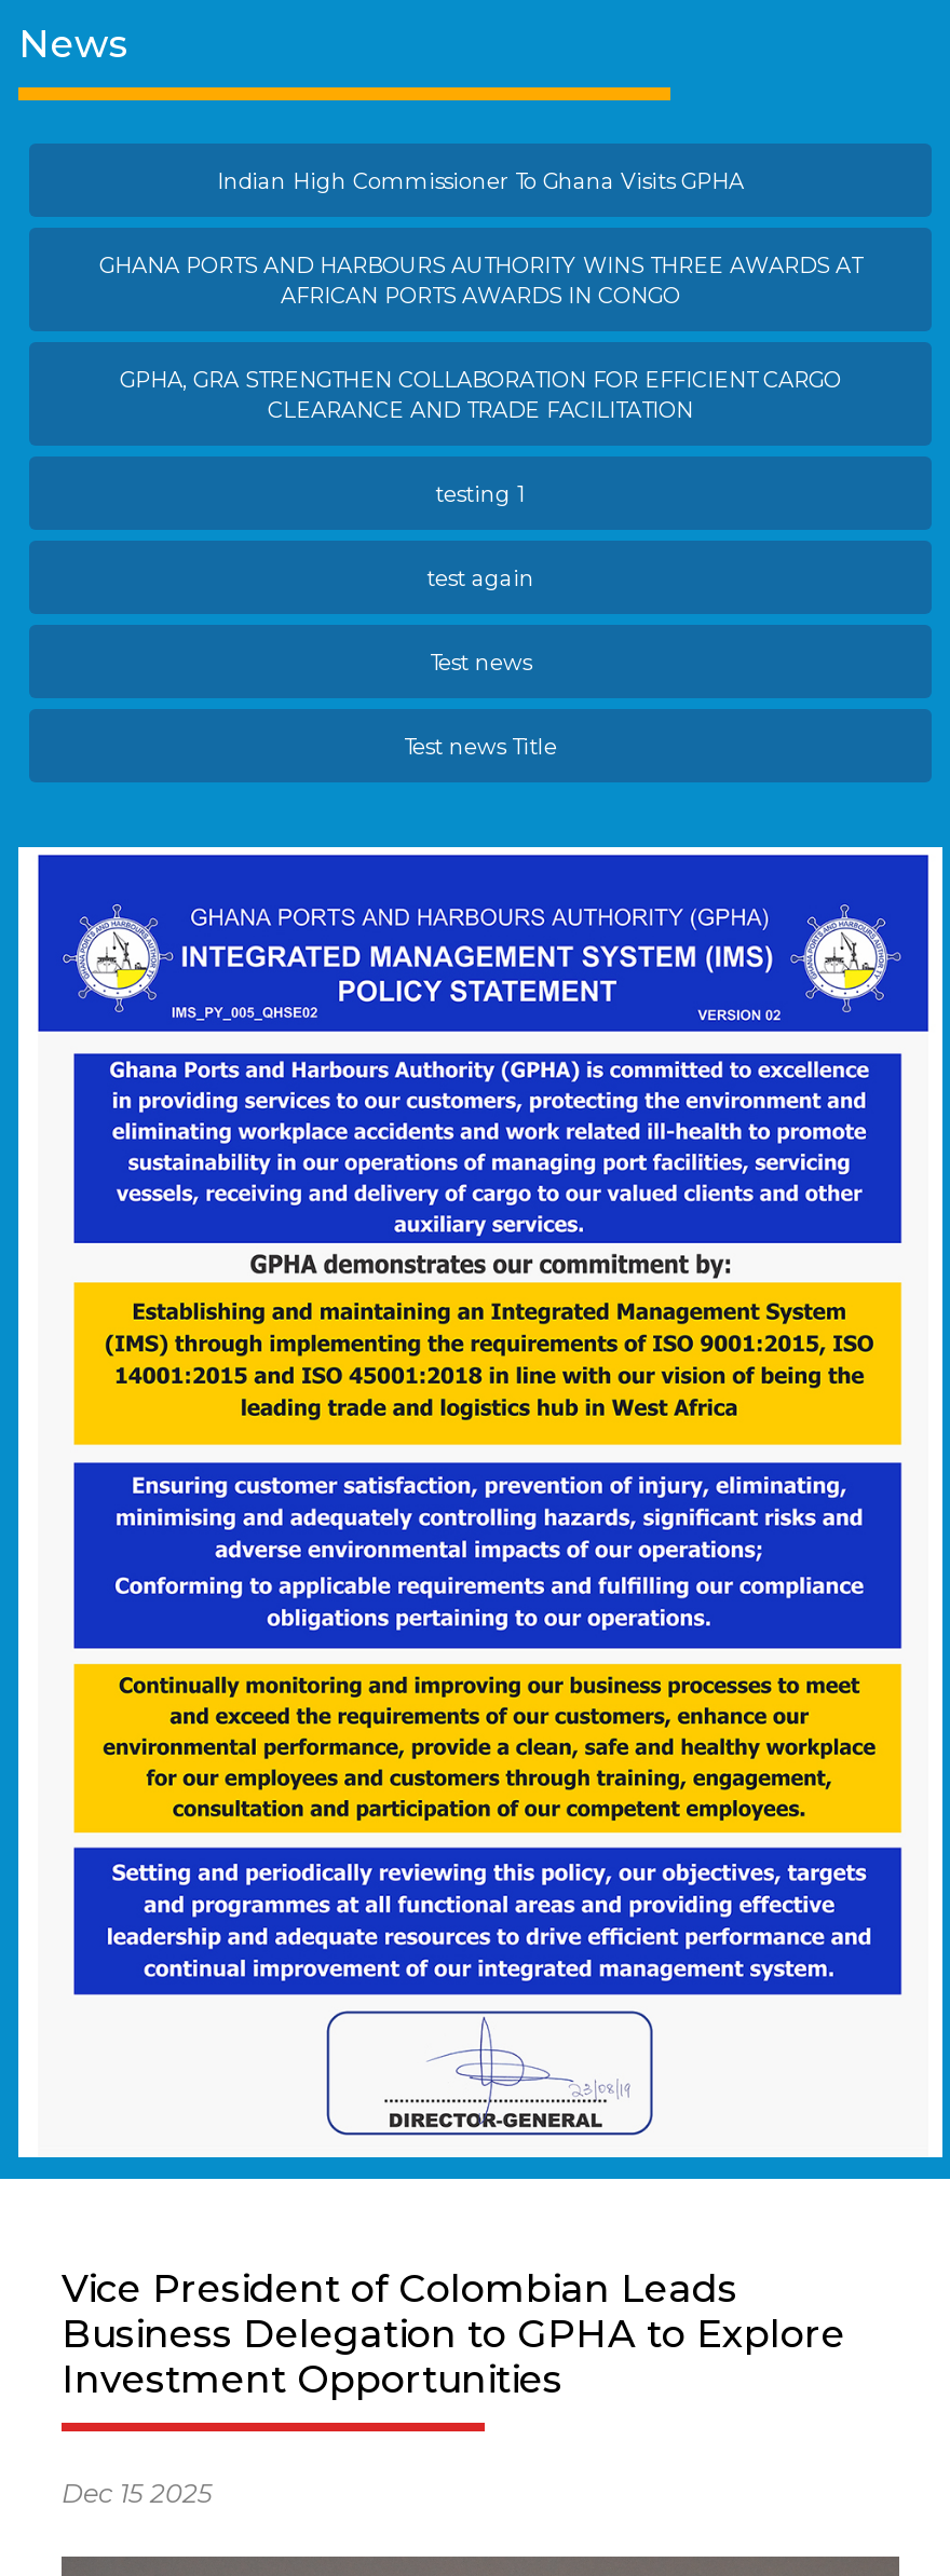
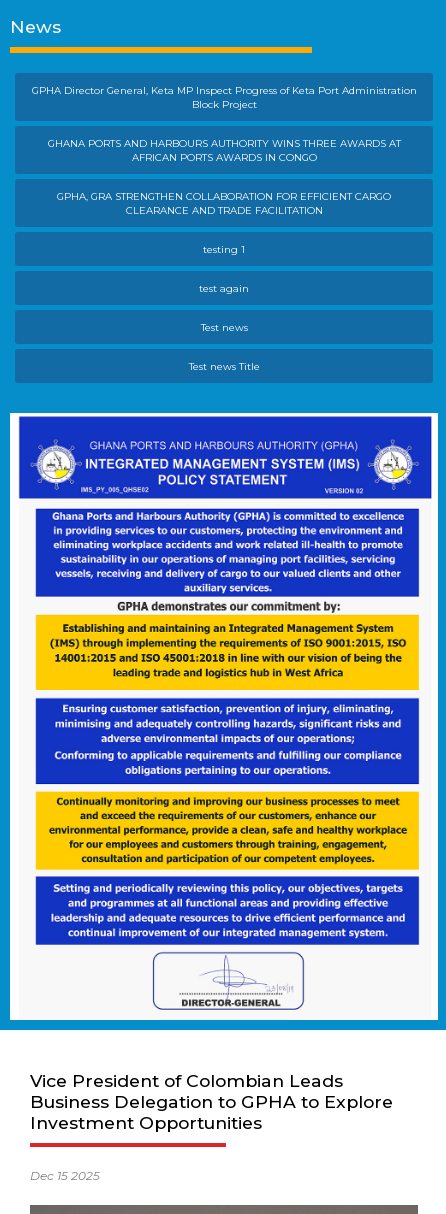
[217,167,744,193] Indian High Commissioner To Ghana Visits GPHA -> [31,84,416,110] GPHA Director General, Keta MP Inspect Progress of Keta Port Administration | Block Project

